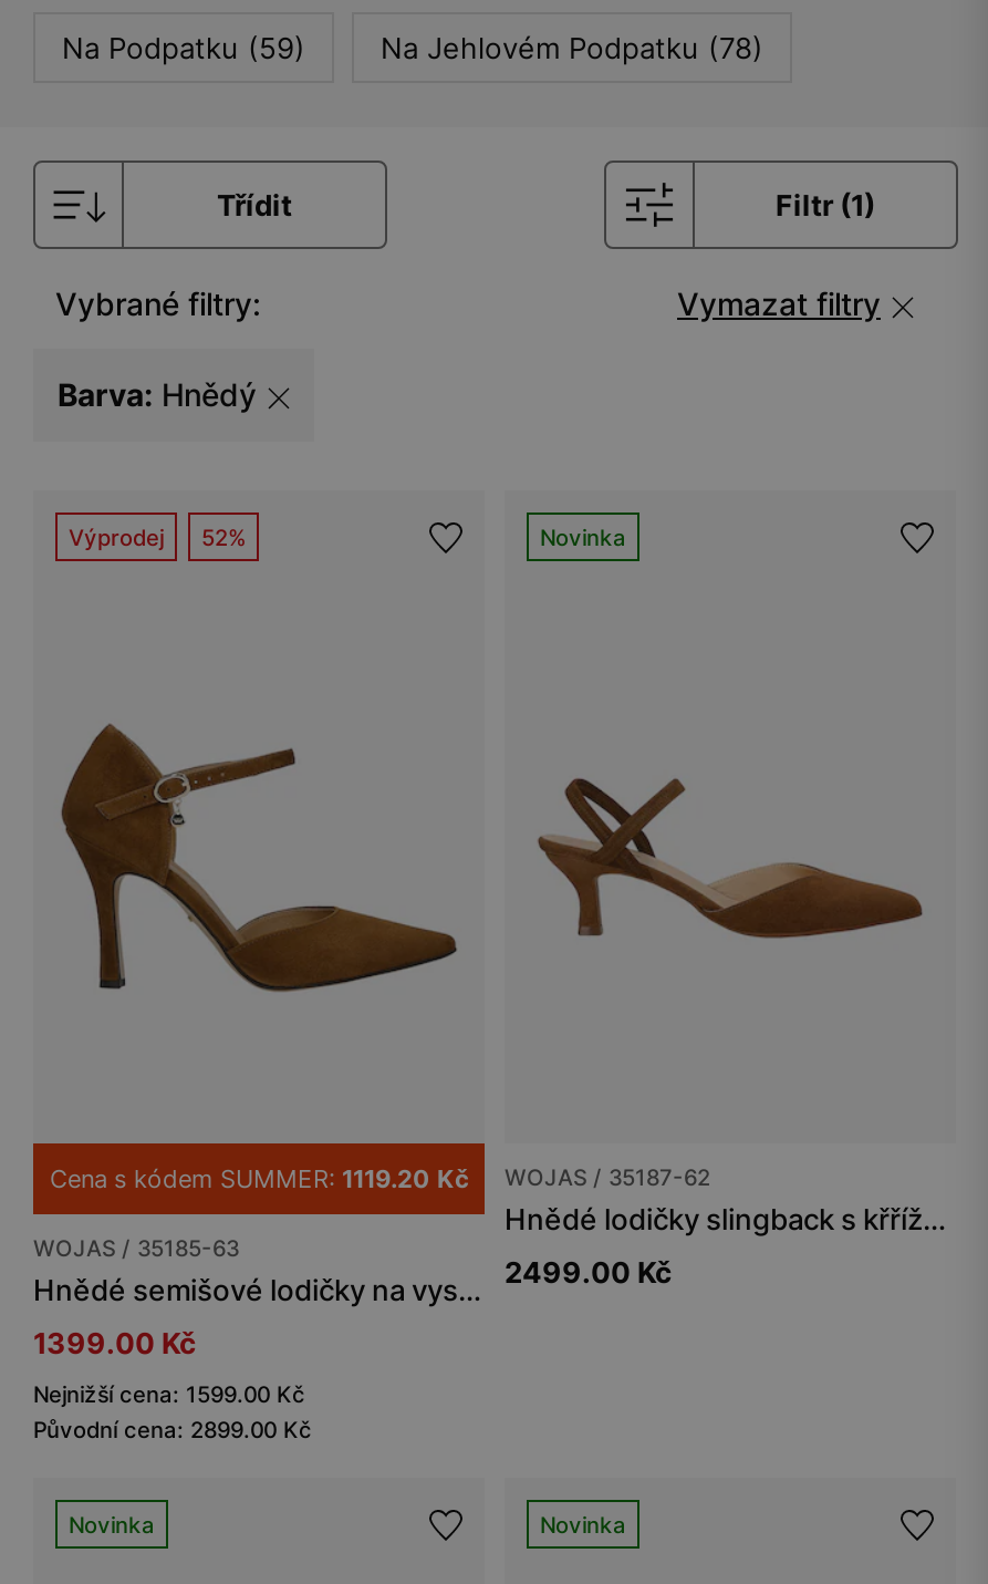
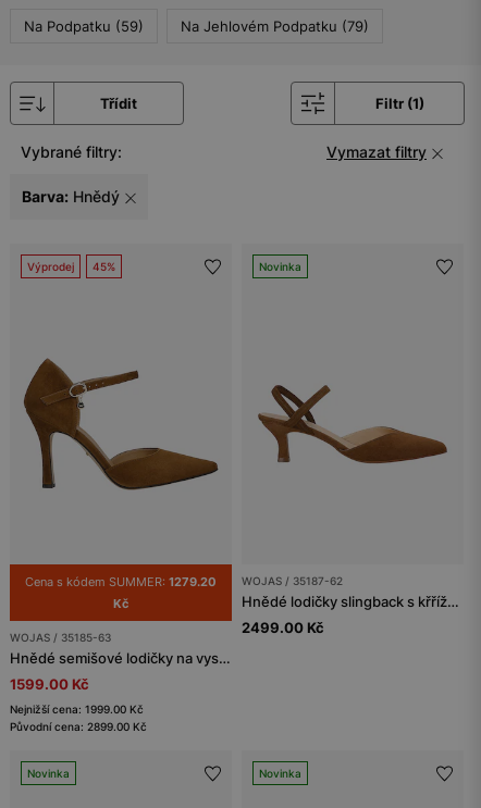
[381,30,763,65] Na Jehlovém Podpatku (78) -> [181,17,369,35] Na Jehlovém Podpatku (79)
[69,524,246,550] Výprodej 52% -> [27,260,115,273] Výprodej 45%
[50,1163,468,1194] Cena s kódem SUMMER: 1119.20 Kč -> [25,574,217,611] Cena s kódem SUMMER: 1279.20 | Kč
[33,1325,197,1360] 1399.00 Kč -> [10,675,89,693] 1599.00 Kč
[33,1380,305,1407] Nejnižší cena: 1599.00 Kč -> [10,702,144,715] Nejnižší cena: 1999.00 Kč

